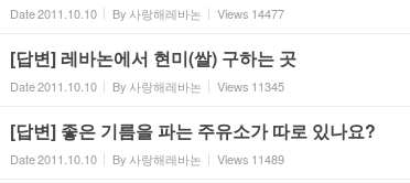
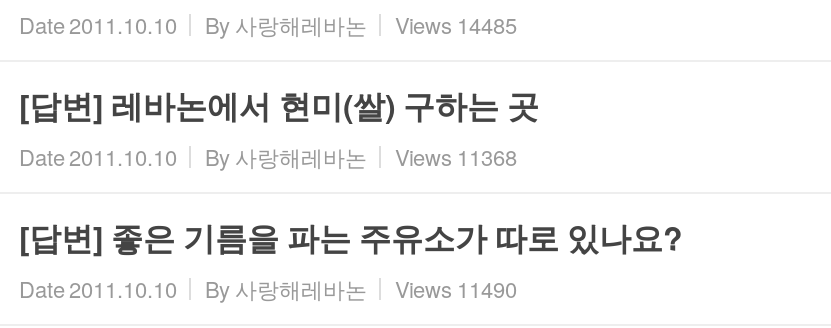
[10,4,284,21] Date 2011.10.10 By 사랑해레바논 Views 14477 -> [19,7,517,39] Date 2011.10.10 By 사랑해레바논 Views 14485
[10,77,284,94] Date 2011.10.10 By 사랑해레바논 Views 11345 -> [19,139,517,171] Date 2011.10.10 By 사랑해레바논 Views 11368
[10,149,284,167] Date 2011.10.10 By 사랑해레바논 Views 11489 -> [19,271,517,303] Date 2011.10.10 By 사랑해레바논 Views 11490

